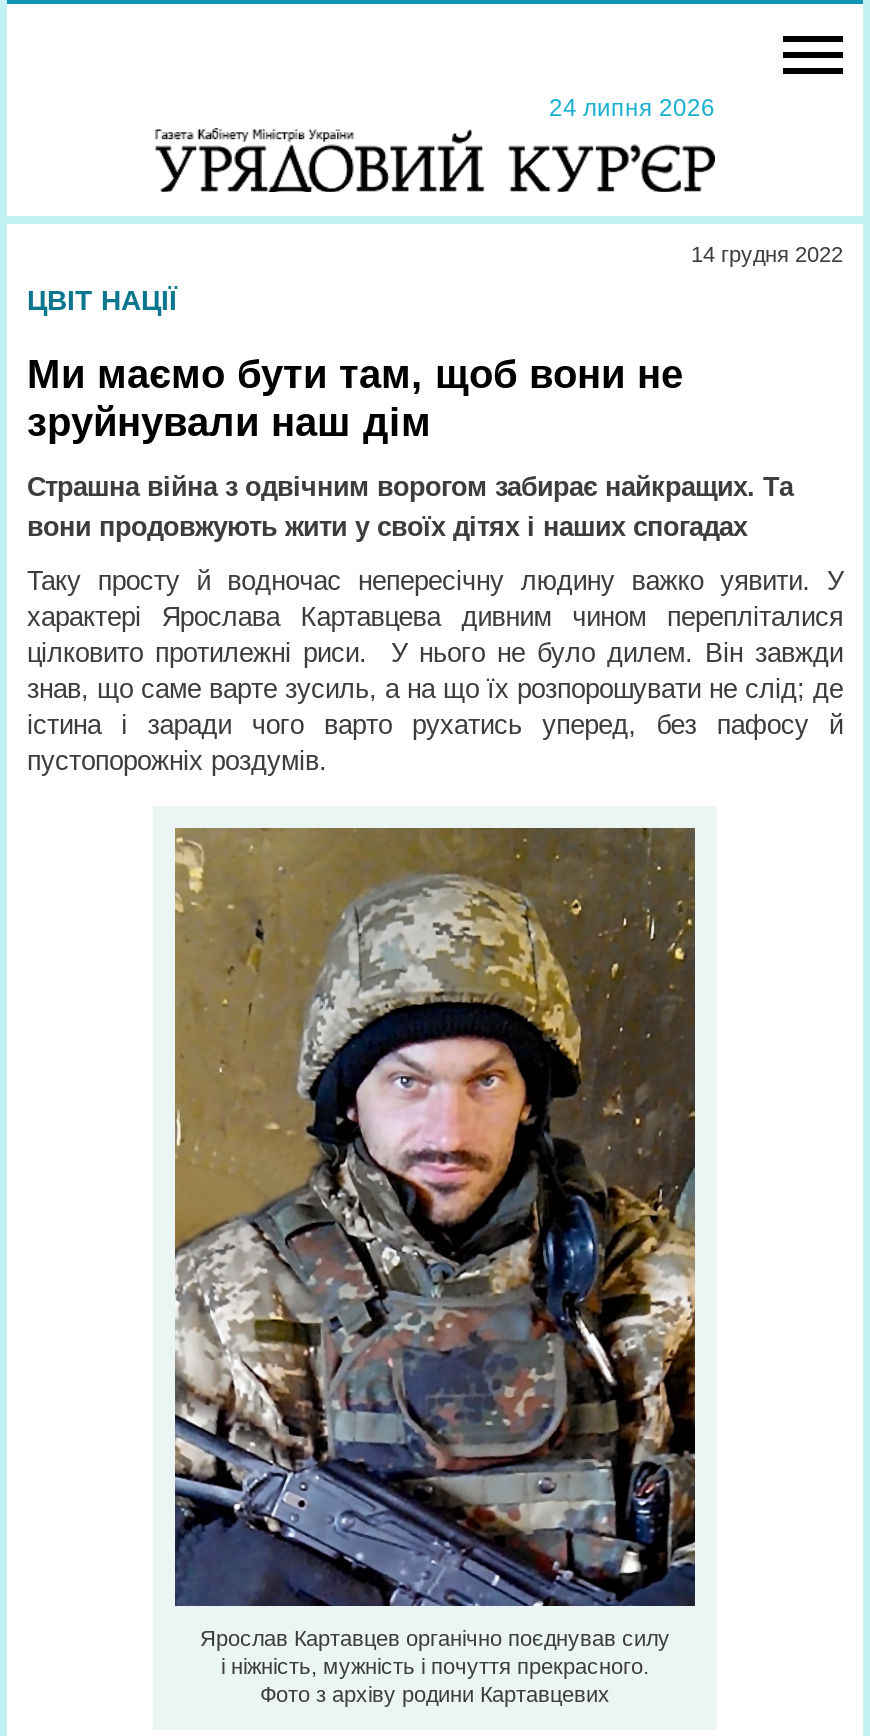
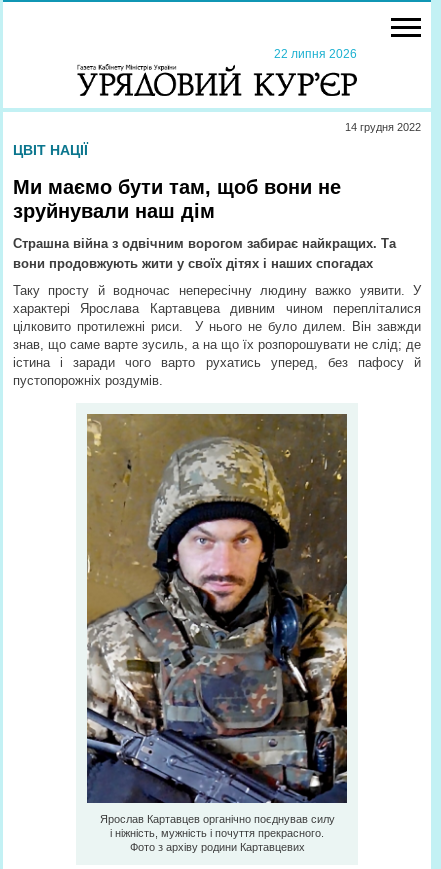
[537,94,715,122] 24 липня 2026 -> [268,47,357,61] 22 липня 2026

